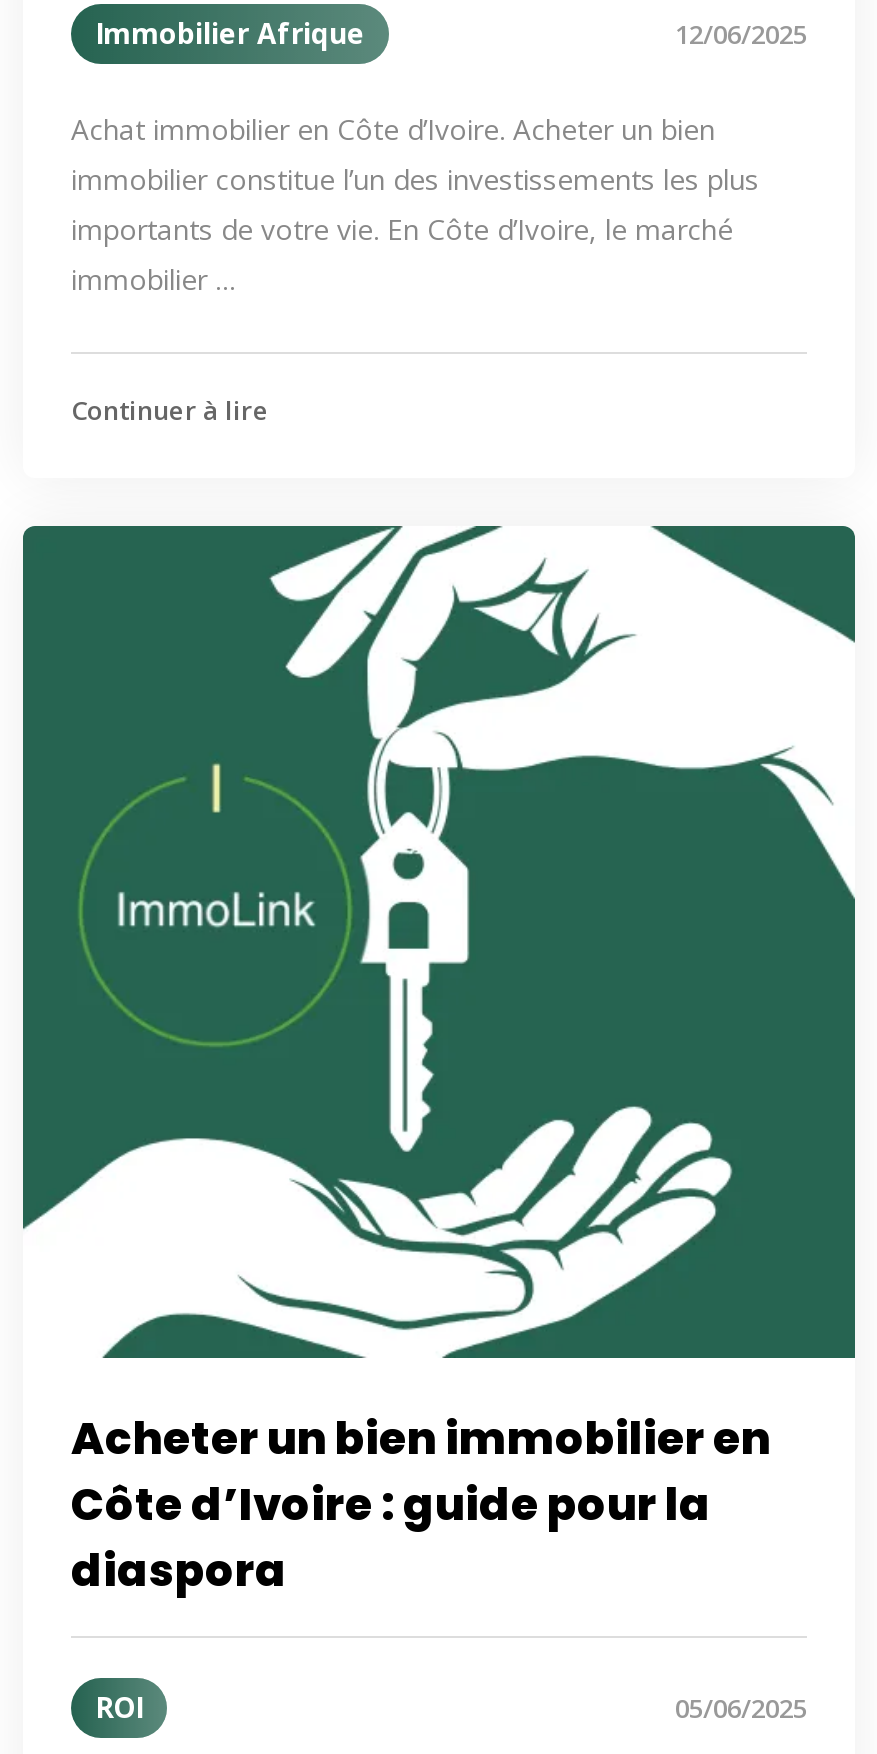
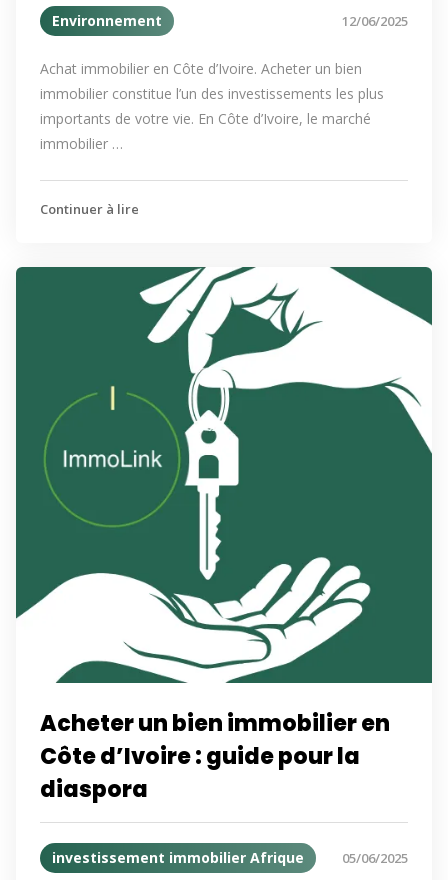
[95,14,365,52] Immobilier Afrique -> [52,11,162,30] Environnement
[95,1688,143,1726] ROI -> [52,848,304,867] investissement immobilier Afrique

